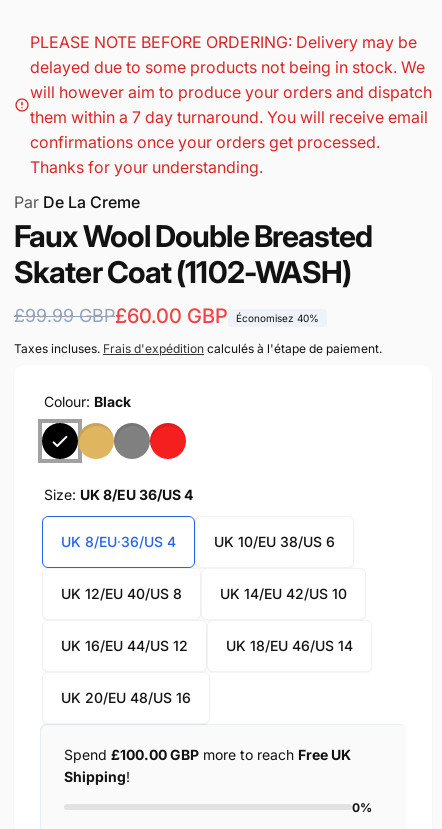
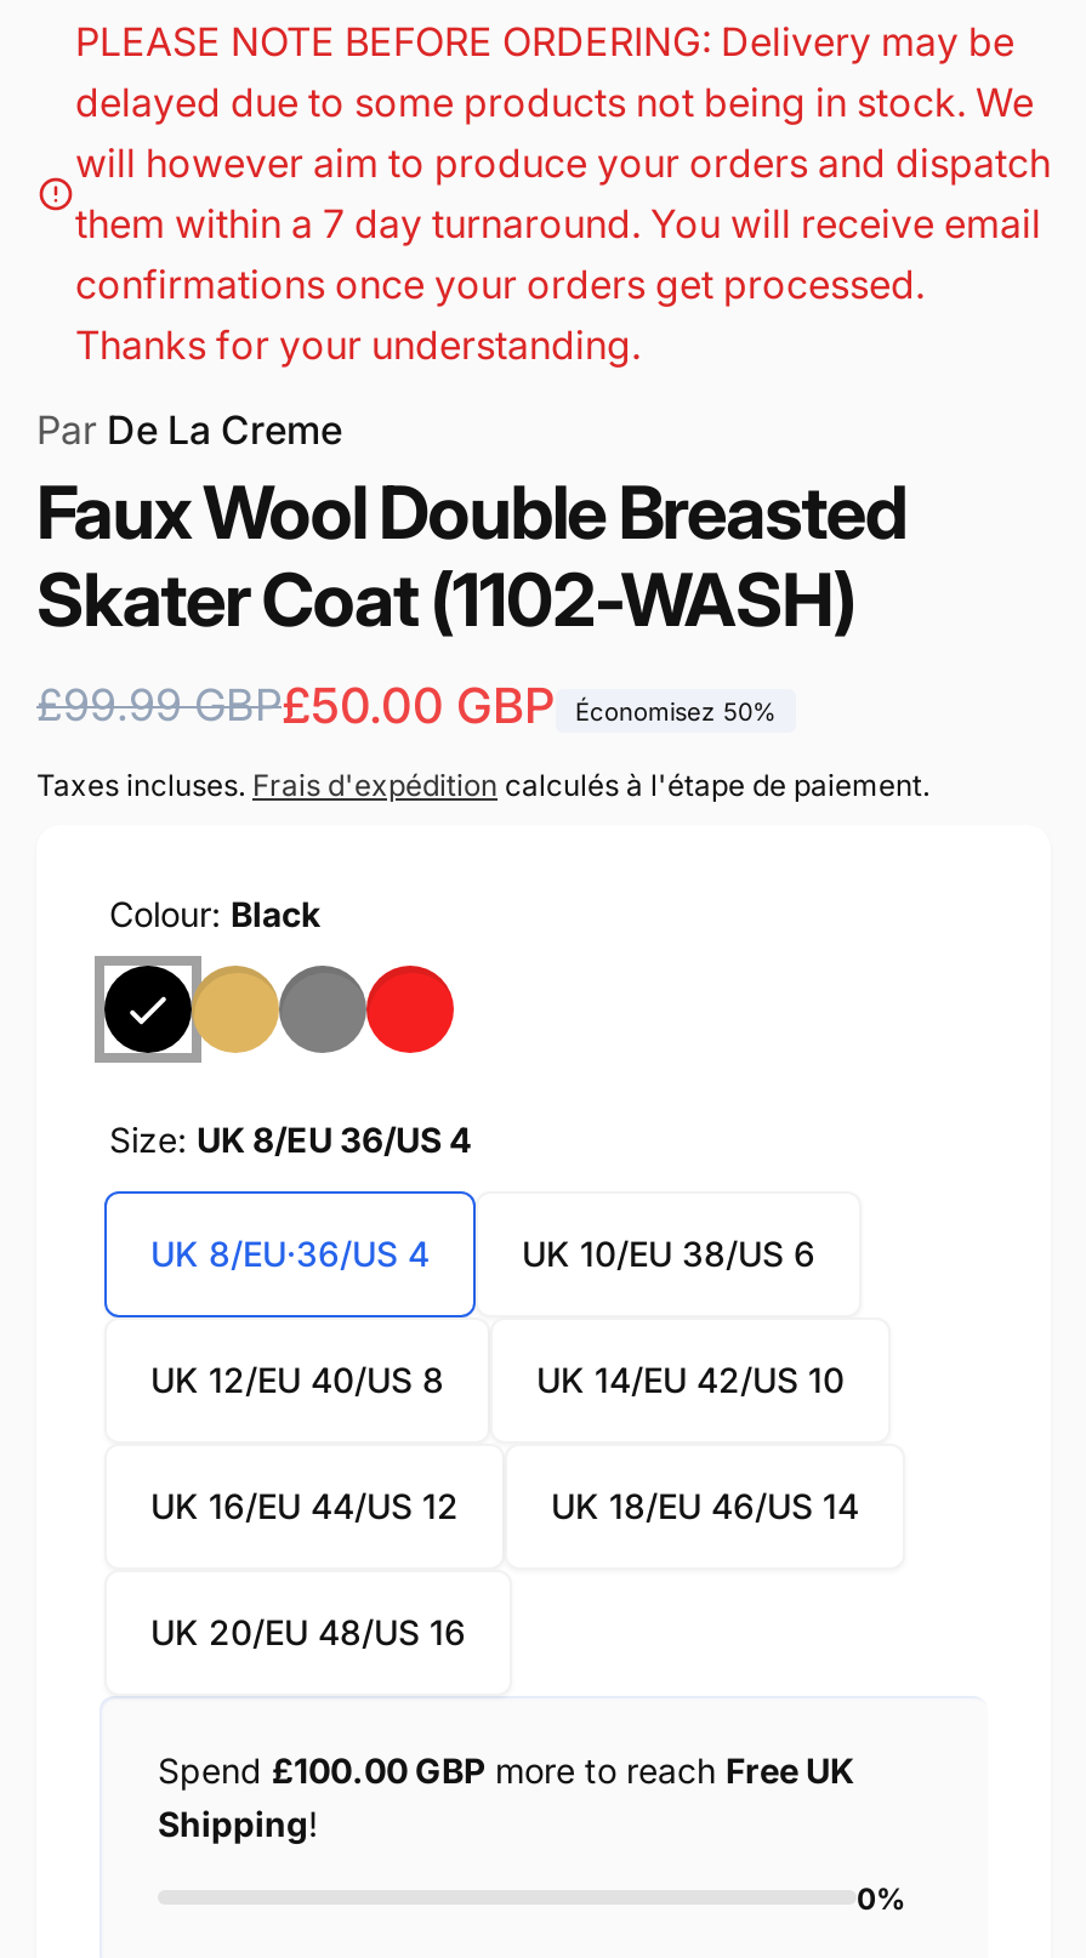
[115,304,228,328] £60.00 GBP -> [282,676,556,735] £50.00 GBP
[236,312,319,324] Économisez 40% -> [575,696,777,725] Économisez 50%

